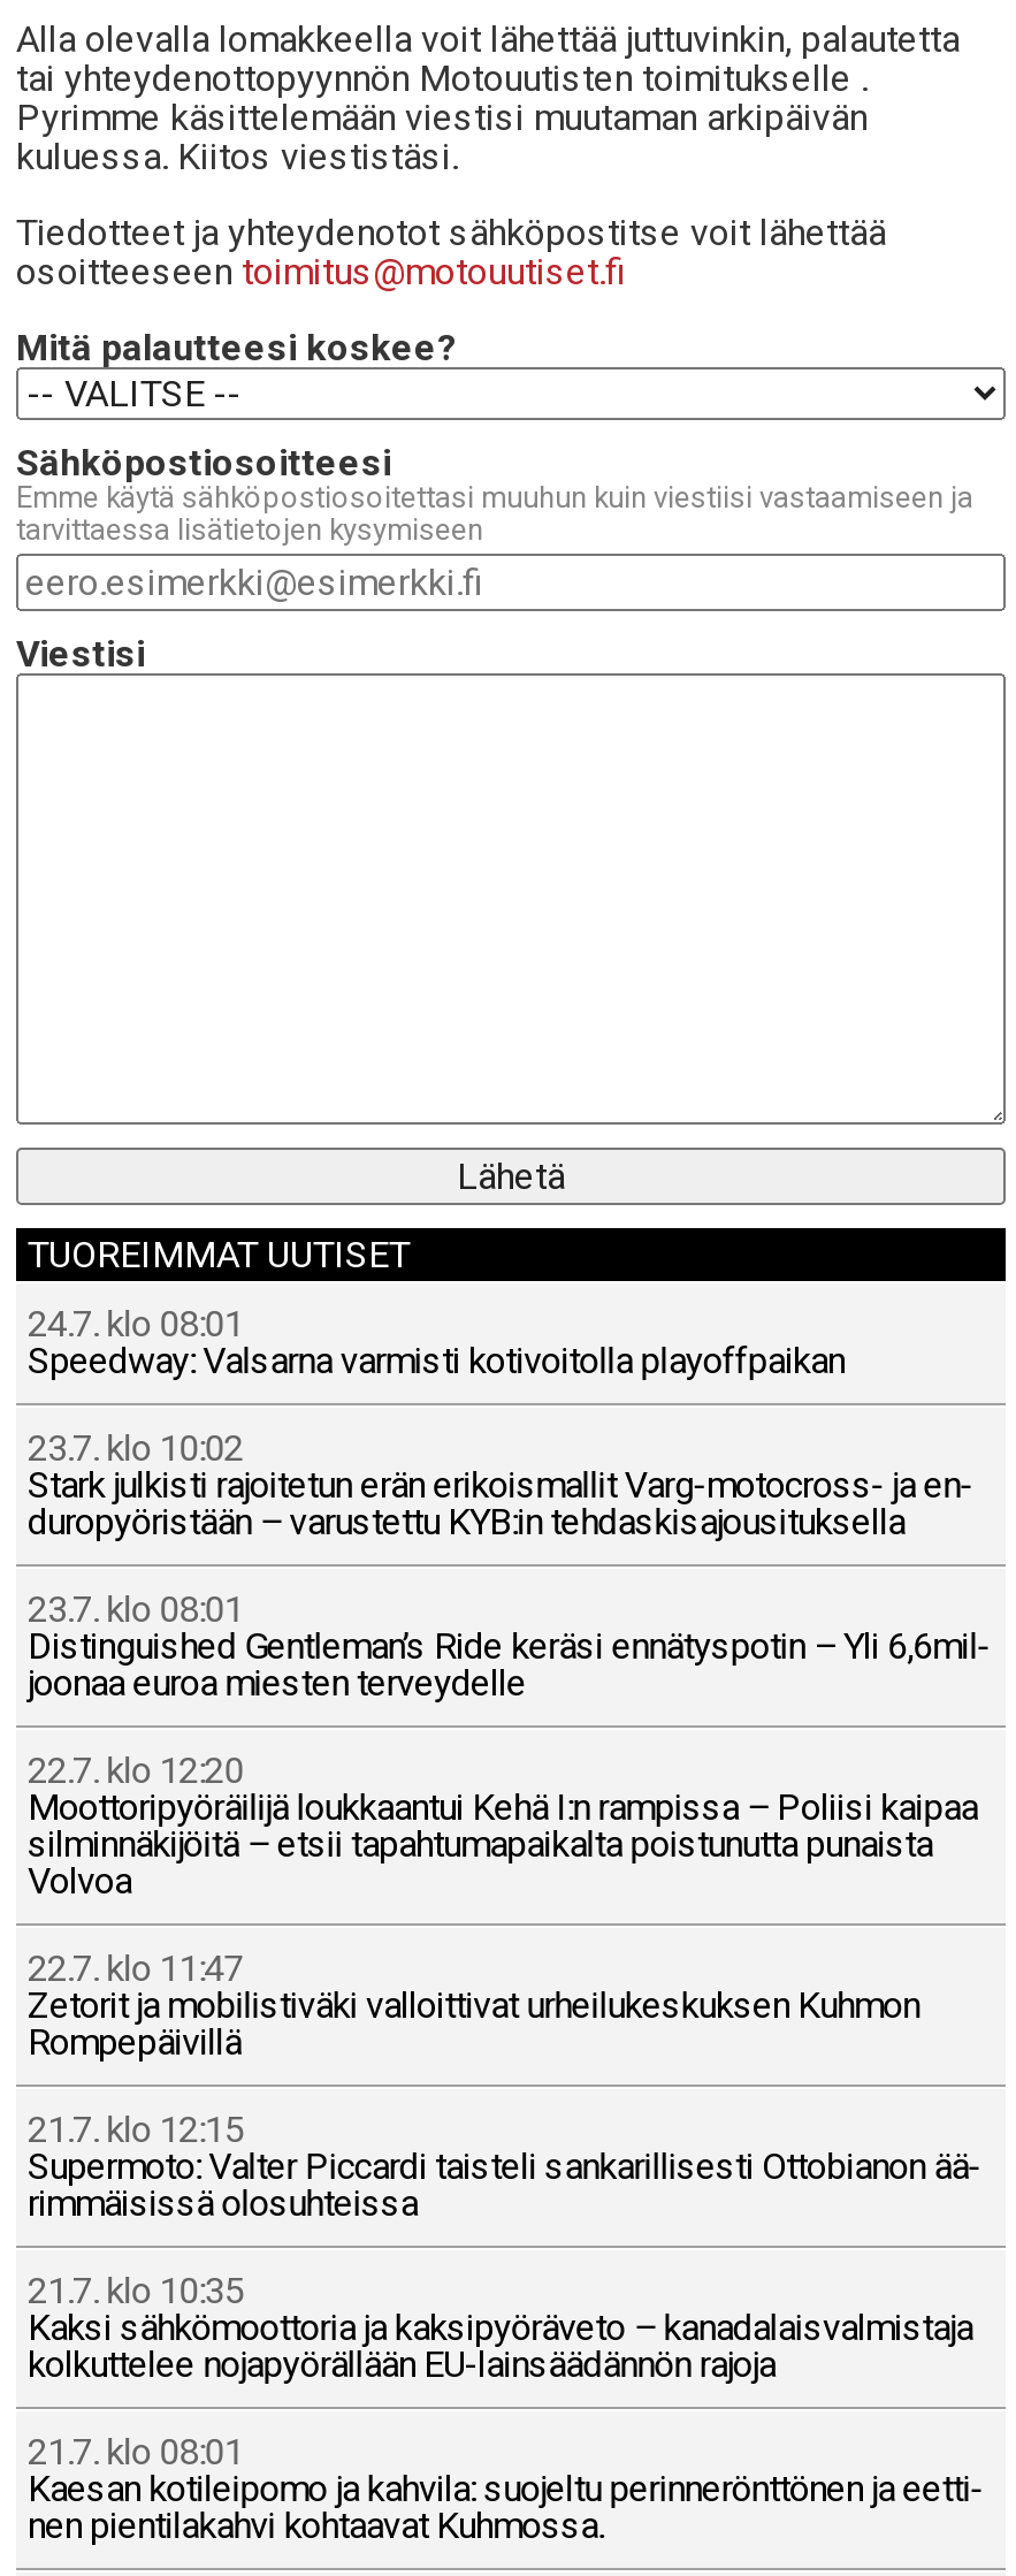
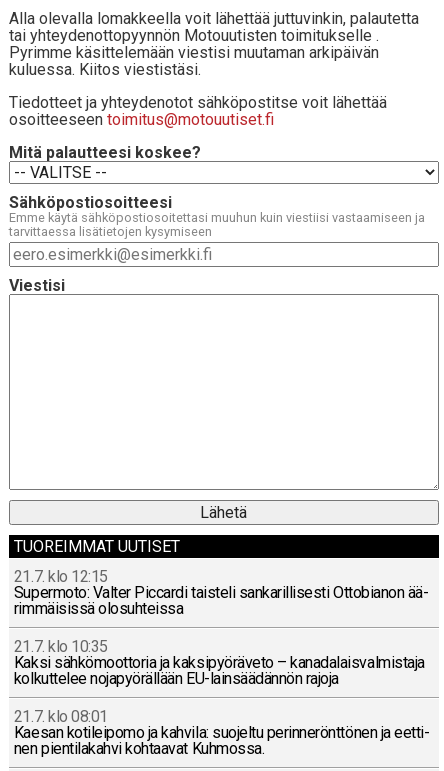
[28,1301,991,2063] 24.7. klo 08:01 | Speedway: Valsarna varmisti kotivoitolla playoffpaikan | 23.7. klo 10:02 | Stark julkisti rajoitetun erän erikoismallit Varg-motocross- ja en | duropyöristään – varustettu KYB:in tehdaskisajousituksella | 23.7. klo 08:01 | Distinguished Gentleman’s Ride keräsi ennätyspotin – Yli 6,6mil | joonaa euroa miesten terveydelle | 22.7. klo 12:20 | Moottoripyöräilijä loukkaantui Kehä I:n rampissa – Poliisi kaipaa | silminnäkijöitä – etsii tapahtumapaikalta poistunutta punaista | Volvoa | 22.7. klo 11:47 | Zetorit ja mobilistiväki valloittivat urheilukeskuksen Kuhmon | Rompepäivillä -> none

